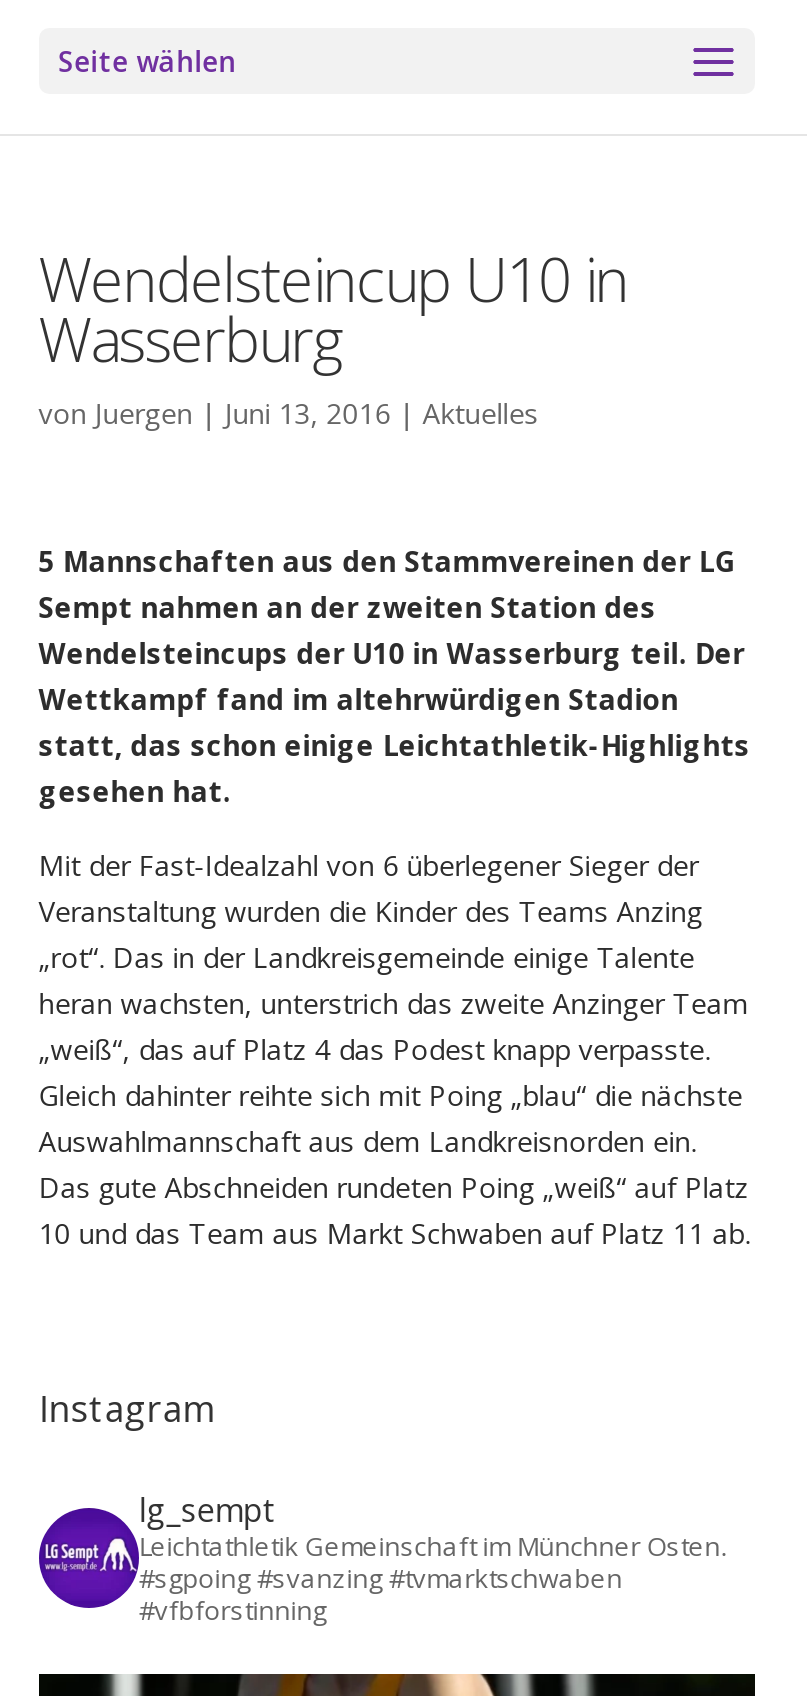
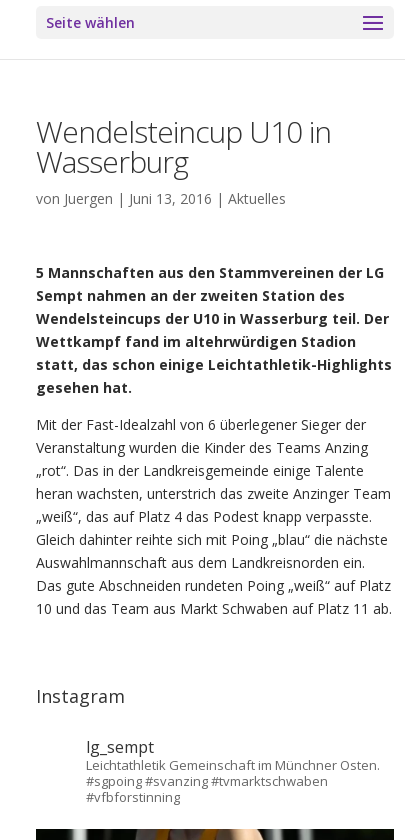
[37,1506,131,1610] [image] -> none

